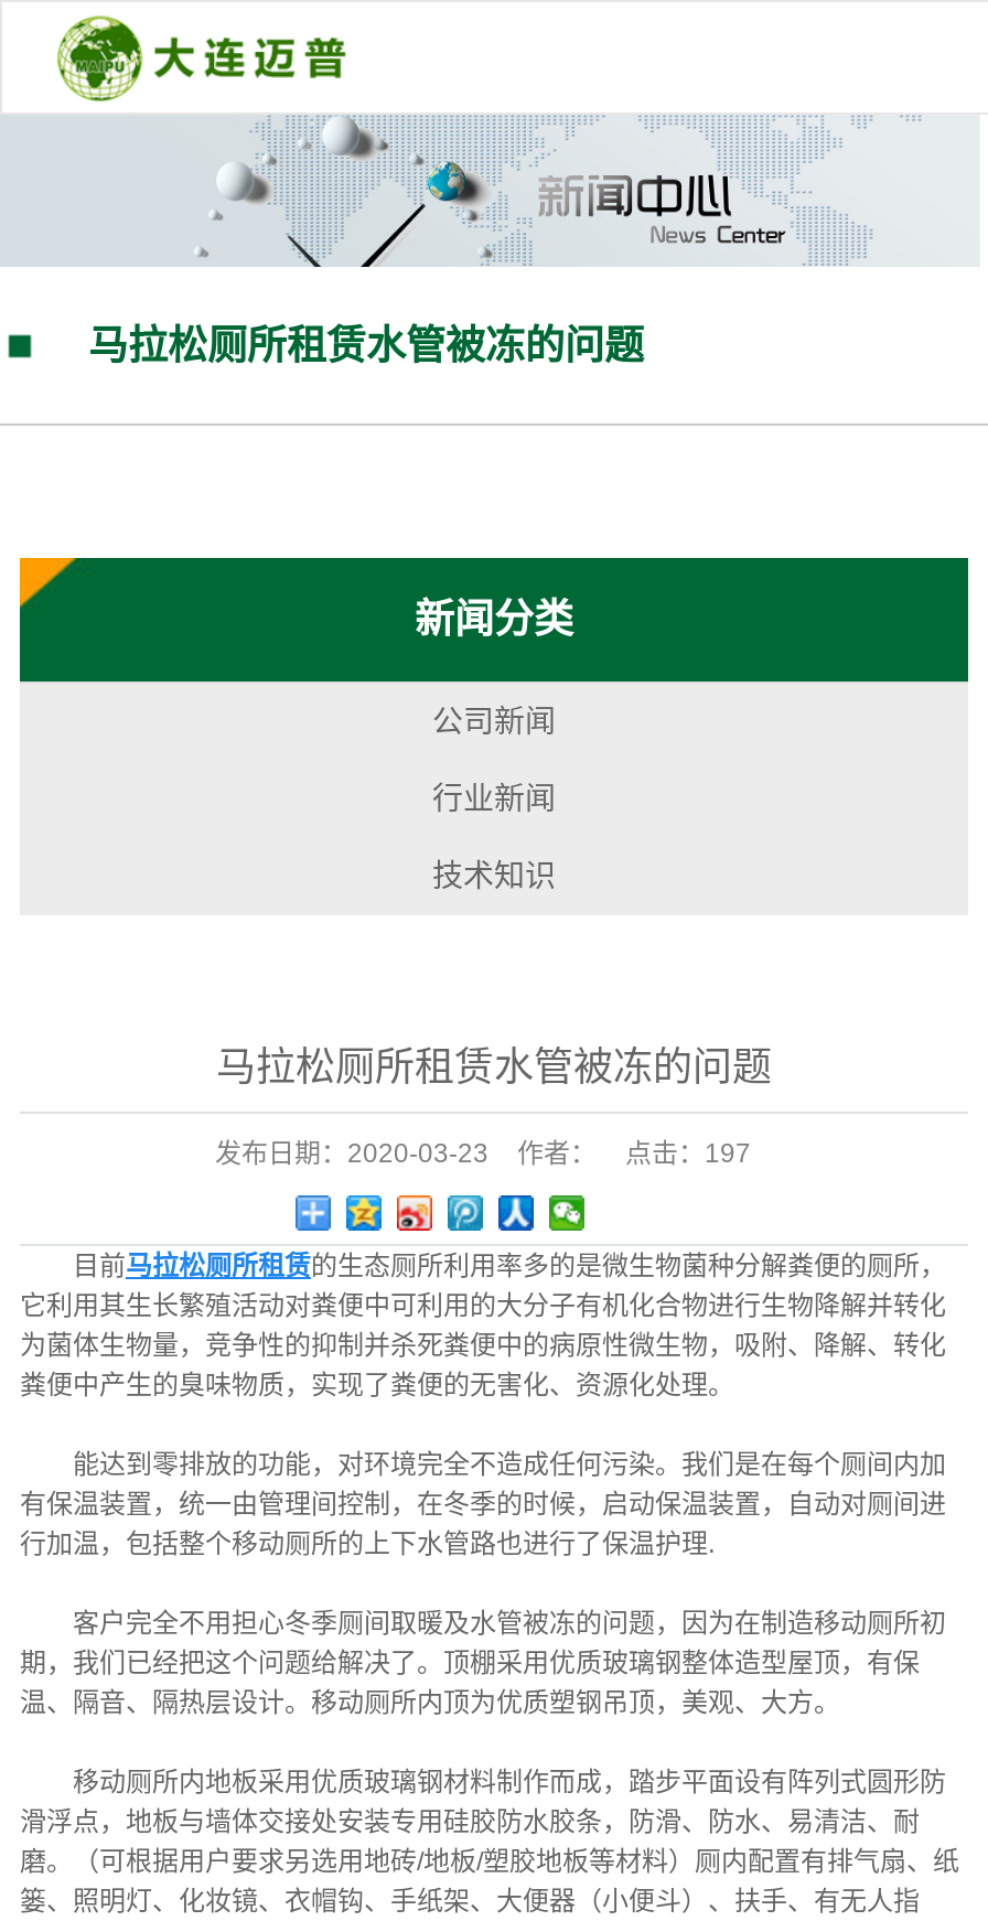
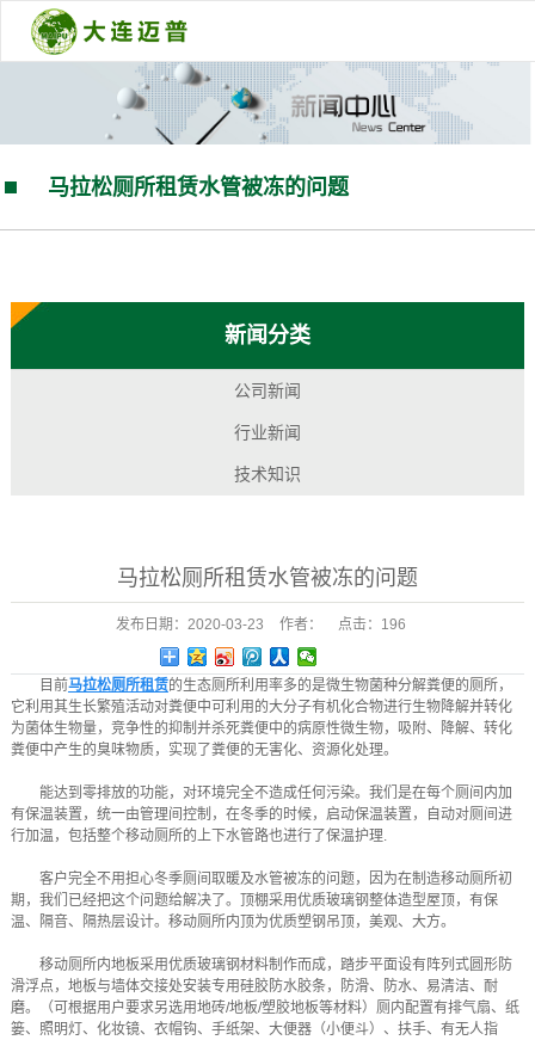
[215,1138,751,1169] 发布日期：2020-03-23 作者： 点击：197 -> [116,616,407,633] 发布日期：2020-03-23 作者： 点击：196

